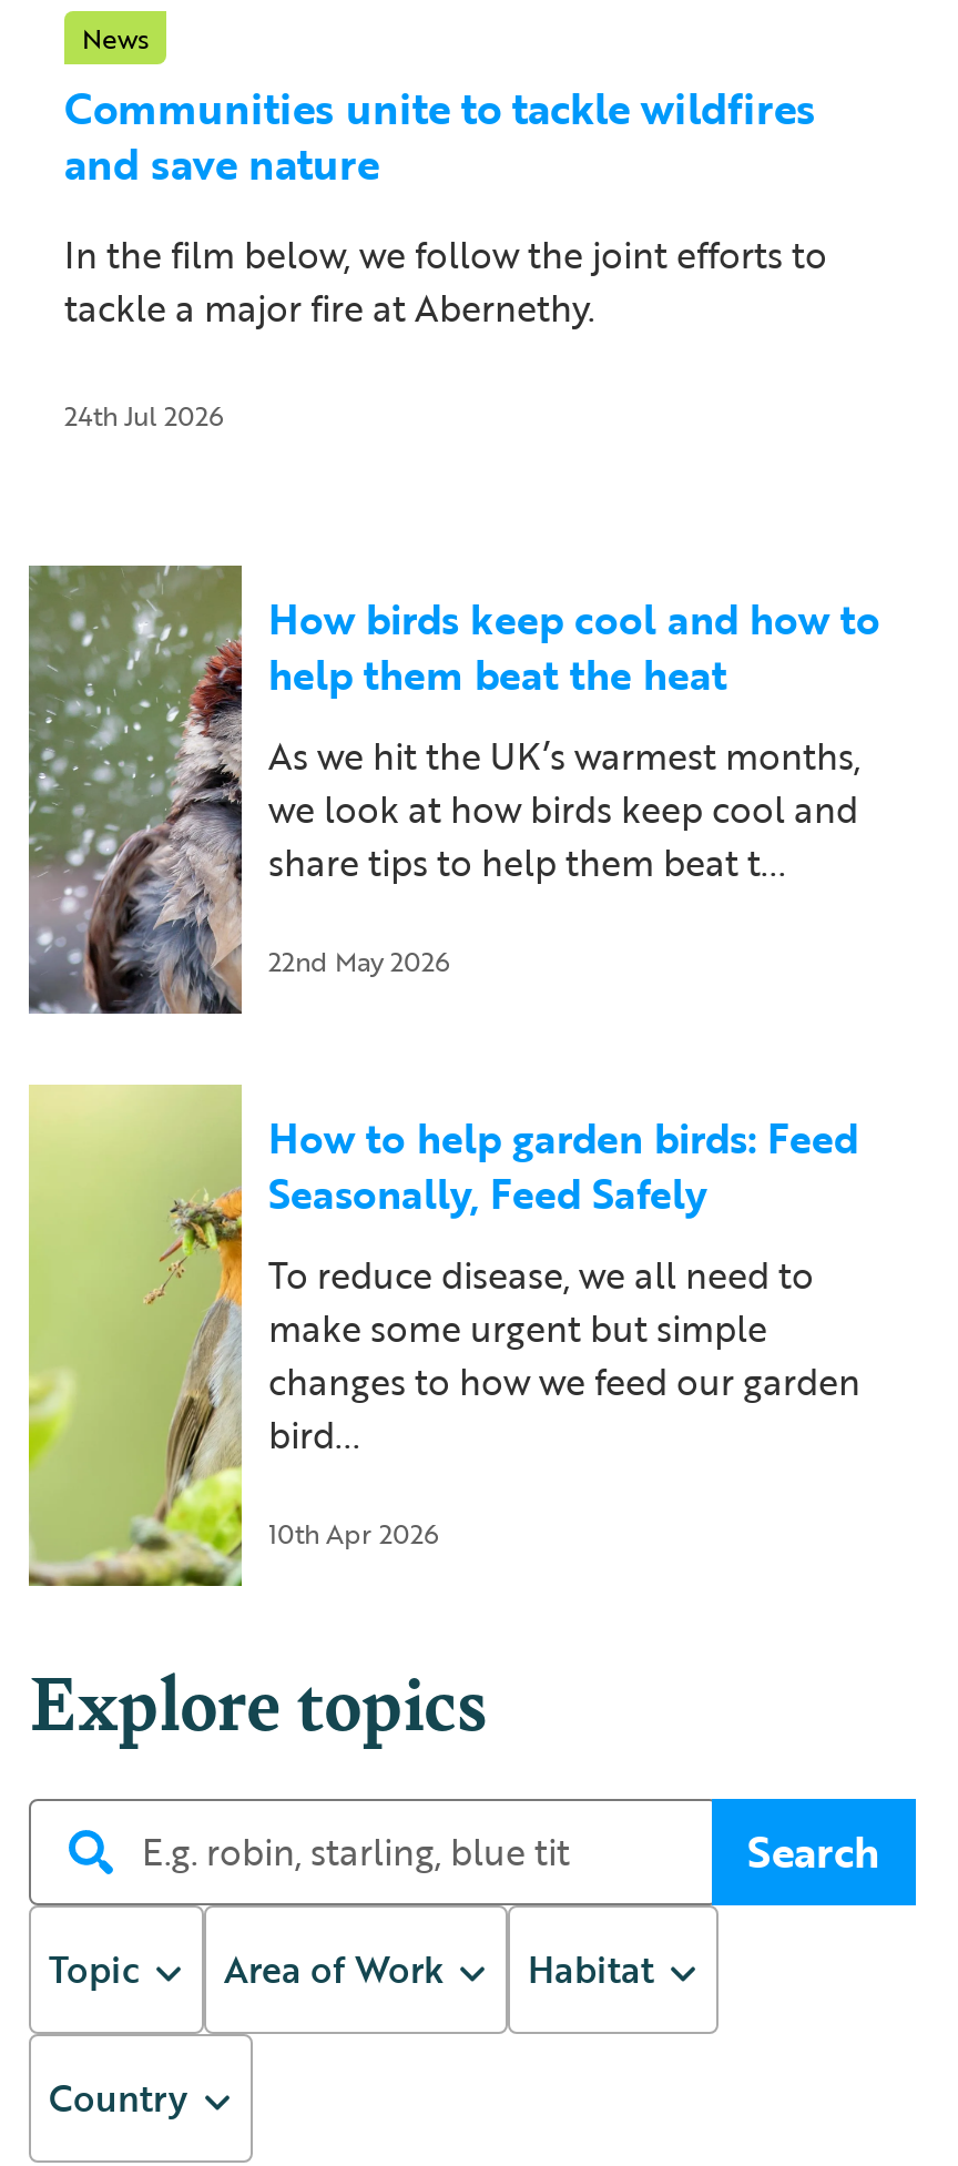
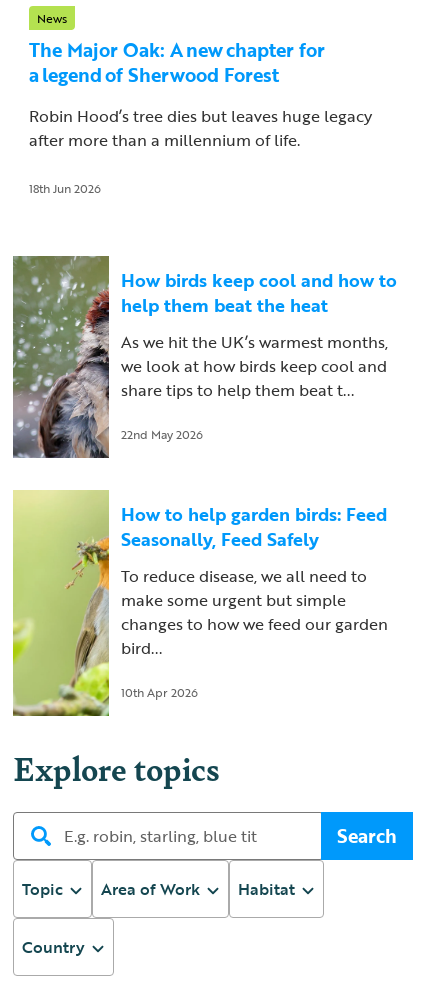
[64,76,816,196] Communities unite to tackle wildfires | and save nature -> [29,35,325,89] The Major Oak: A new chapter for | a legend of Sherwood Forest
[64,229,827,336] In the film below, we follow the joint efforts to | tackle a major fire at Abernethy. -> [29,104,372,152] Robin Hood’s tree dies but leaves huge legacy | after more than a millennium of life.
[64,395,224,435] 24th Jul 2026 -> [29,179,101,197] 18th Jun 2026

